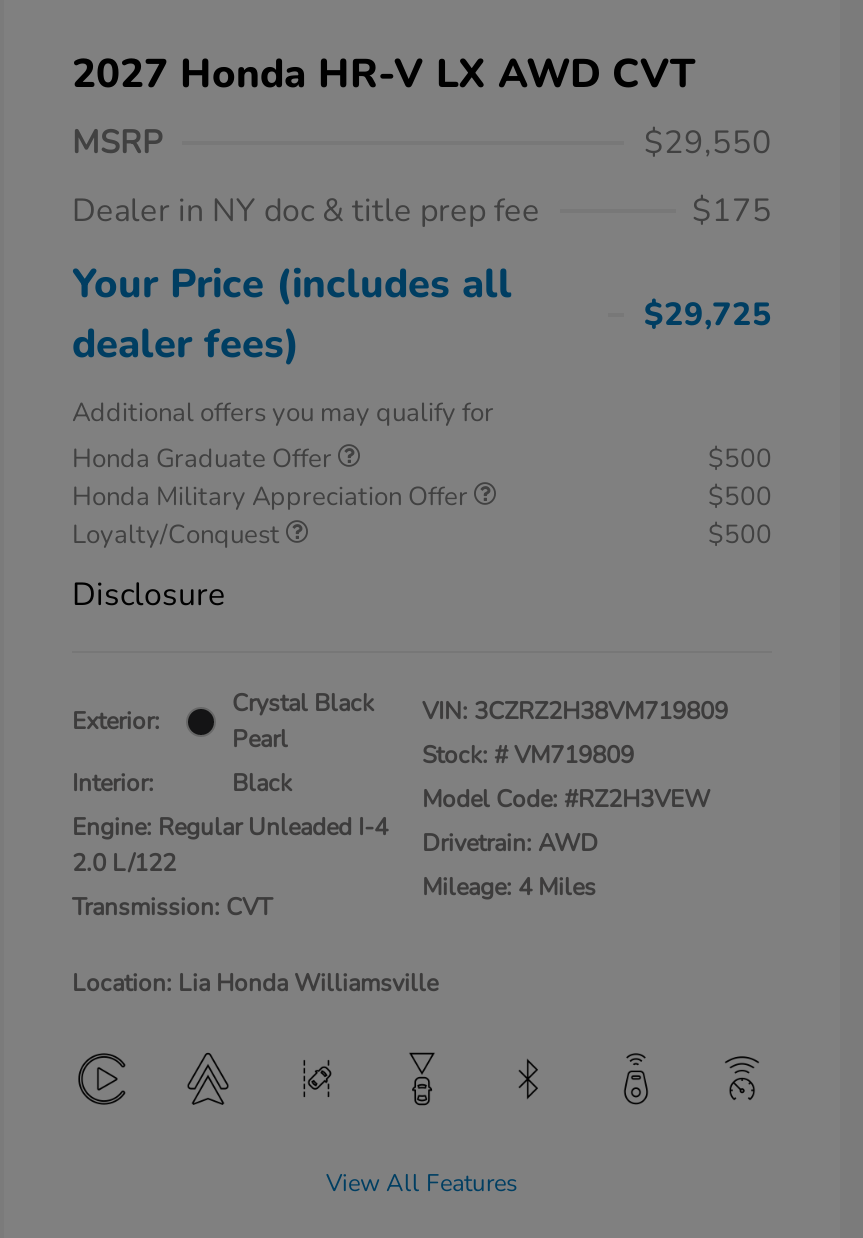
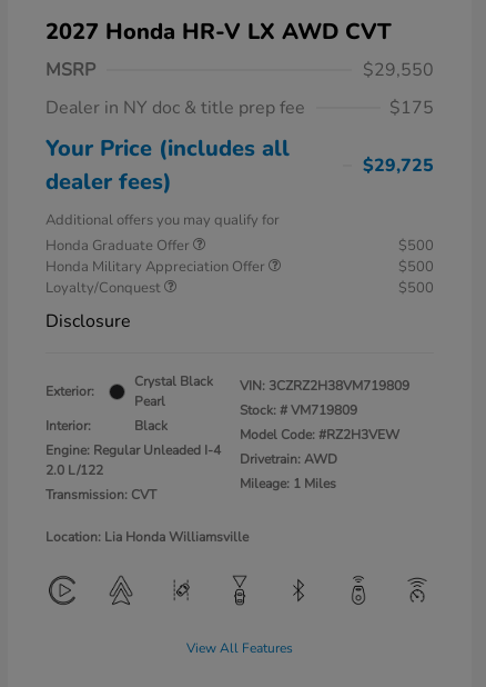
[422,871,596,903] Mileage: 4 Miles -> [240,475,336,493] Mileage: 1 Miles

